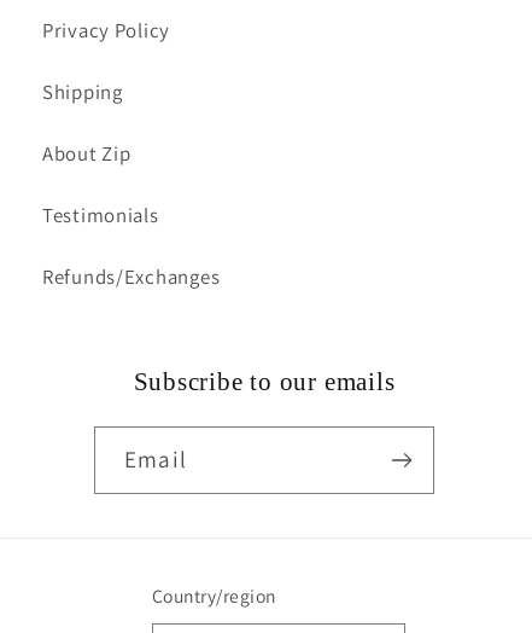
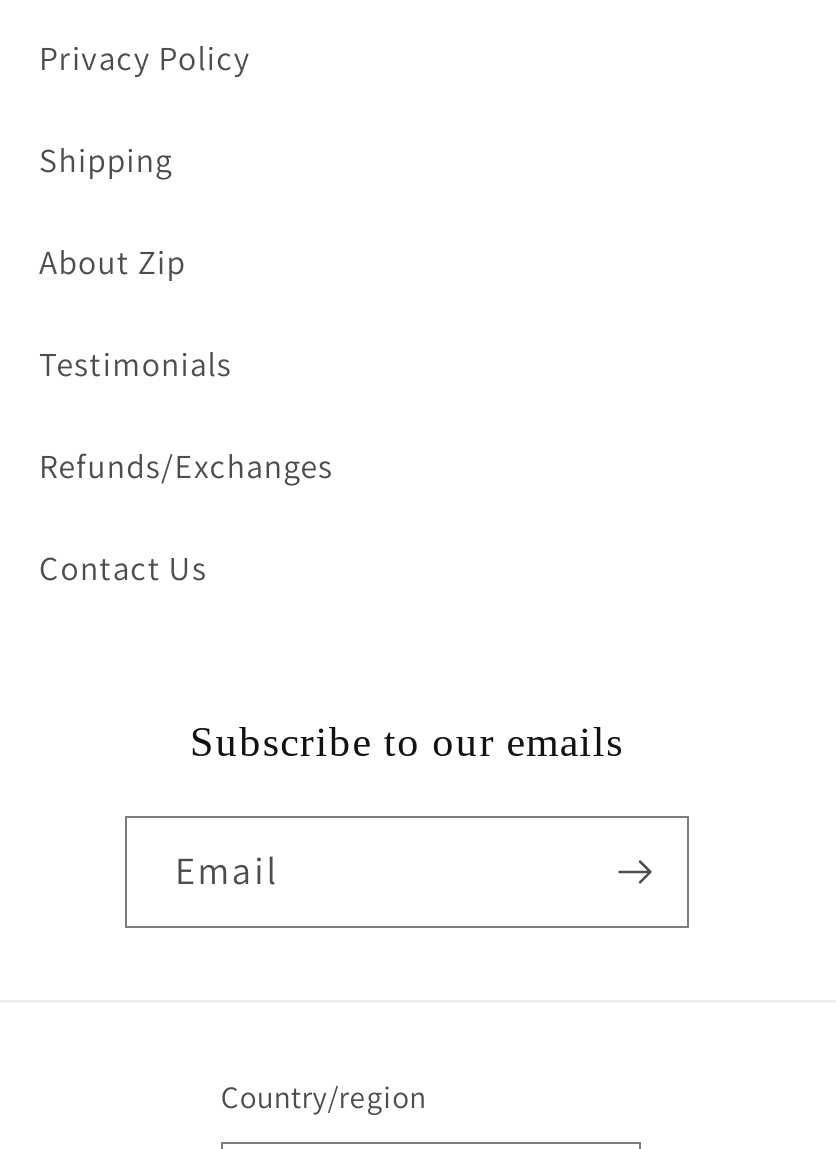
none -> [39,546,207,590] Contact Us

